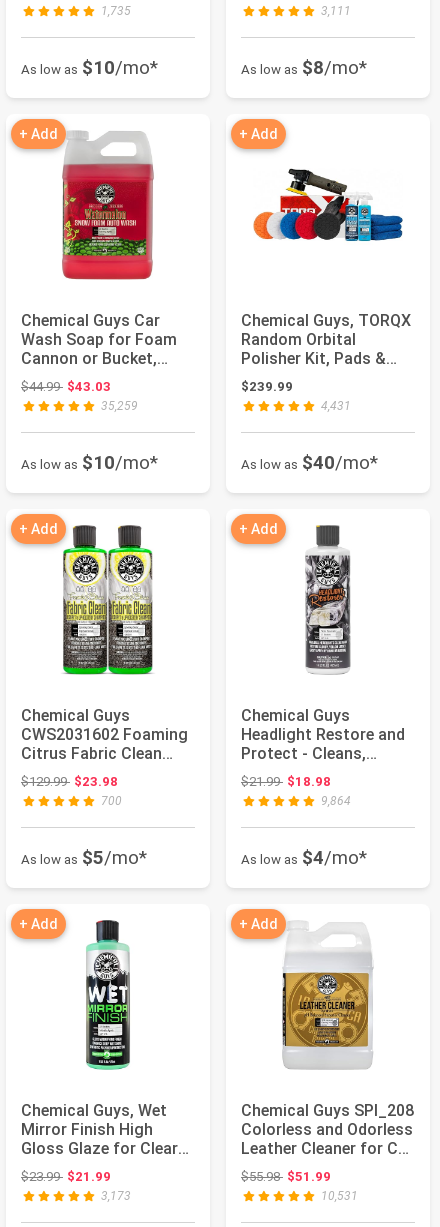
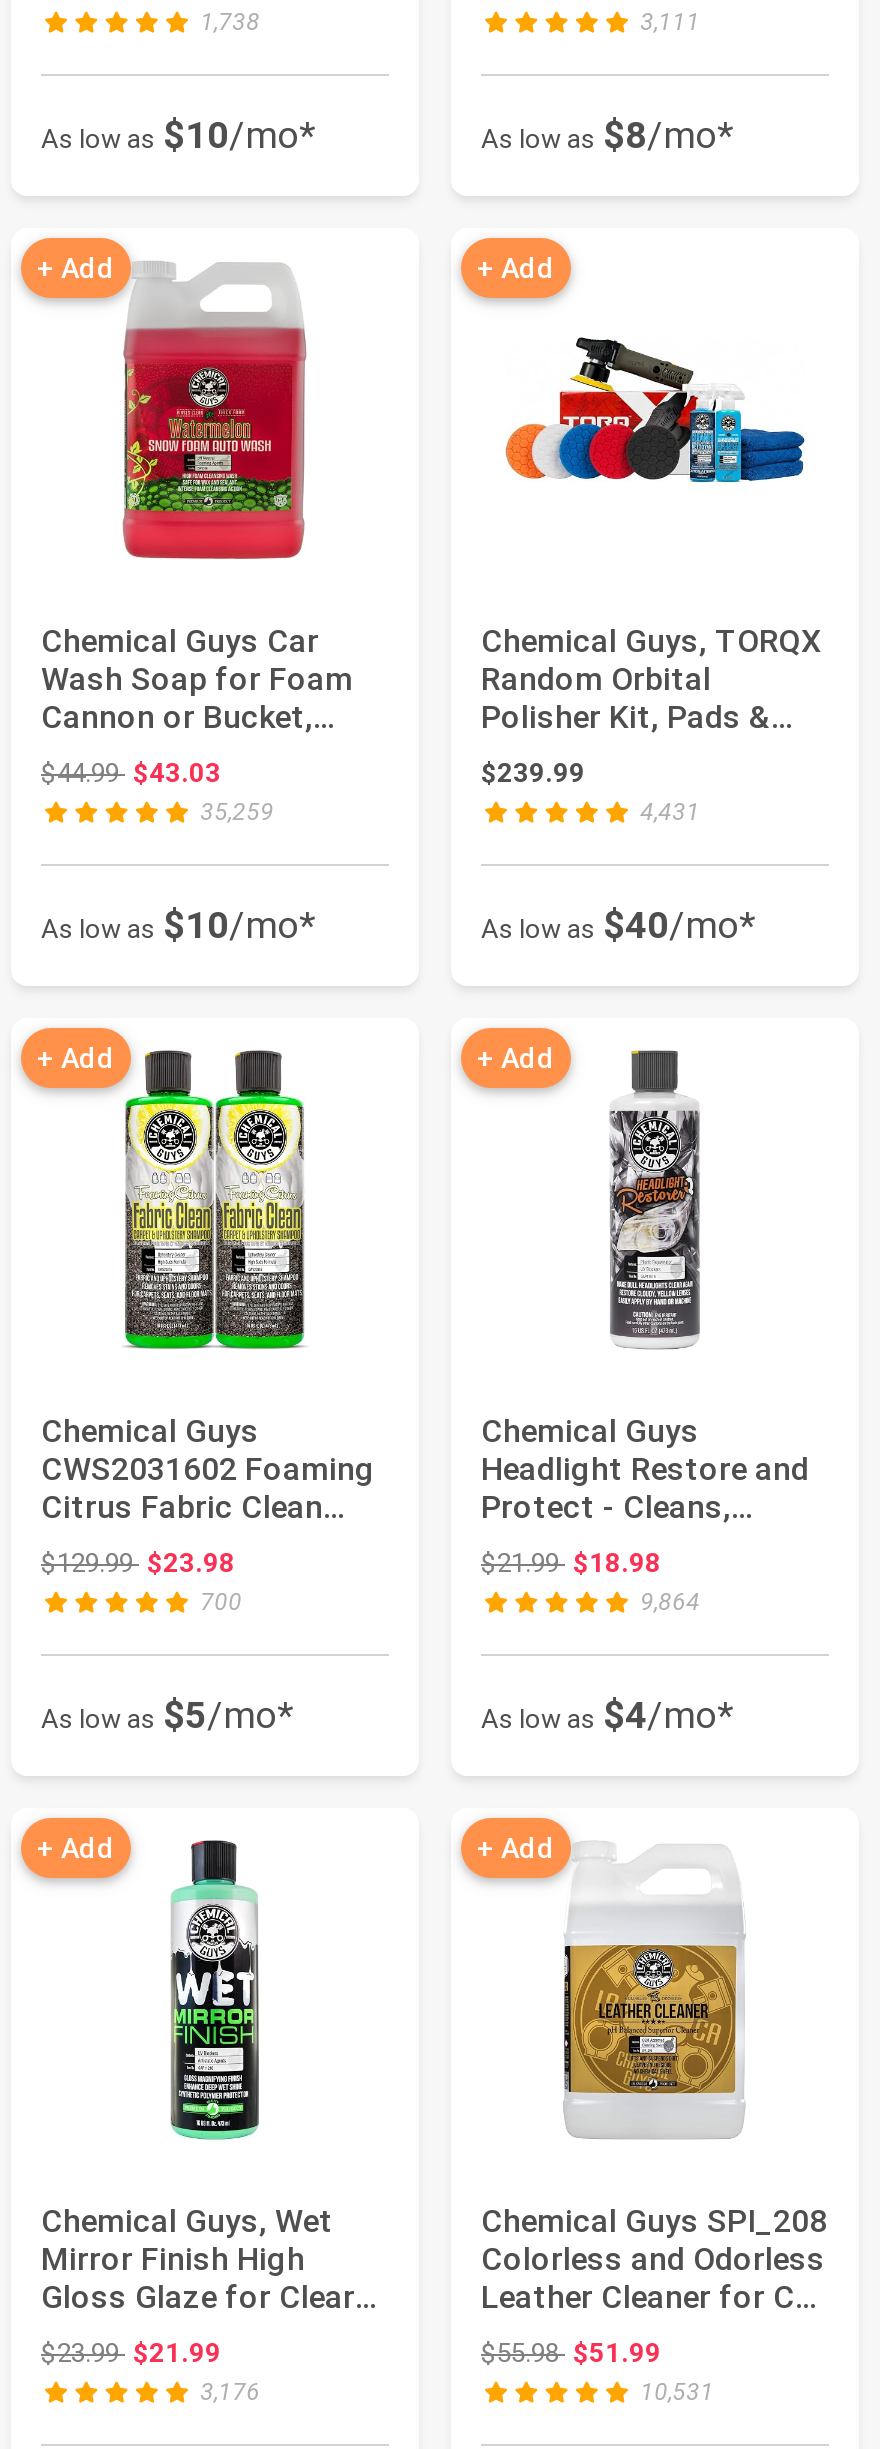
[101,4,131,18] 1,735 -> [200,8,260,36] 1,738
[101,1189,131,1203] 3,173 -> [200,2378,260,2406] 3,176

